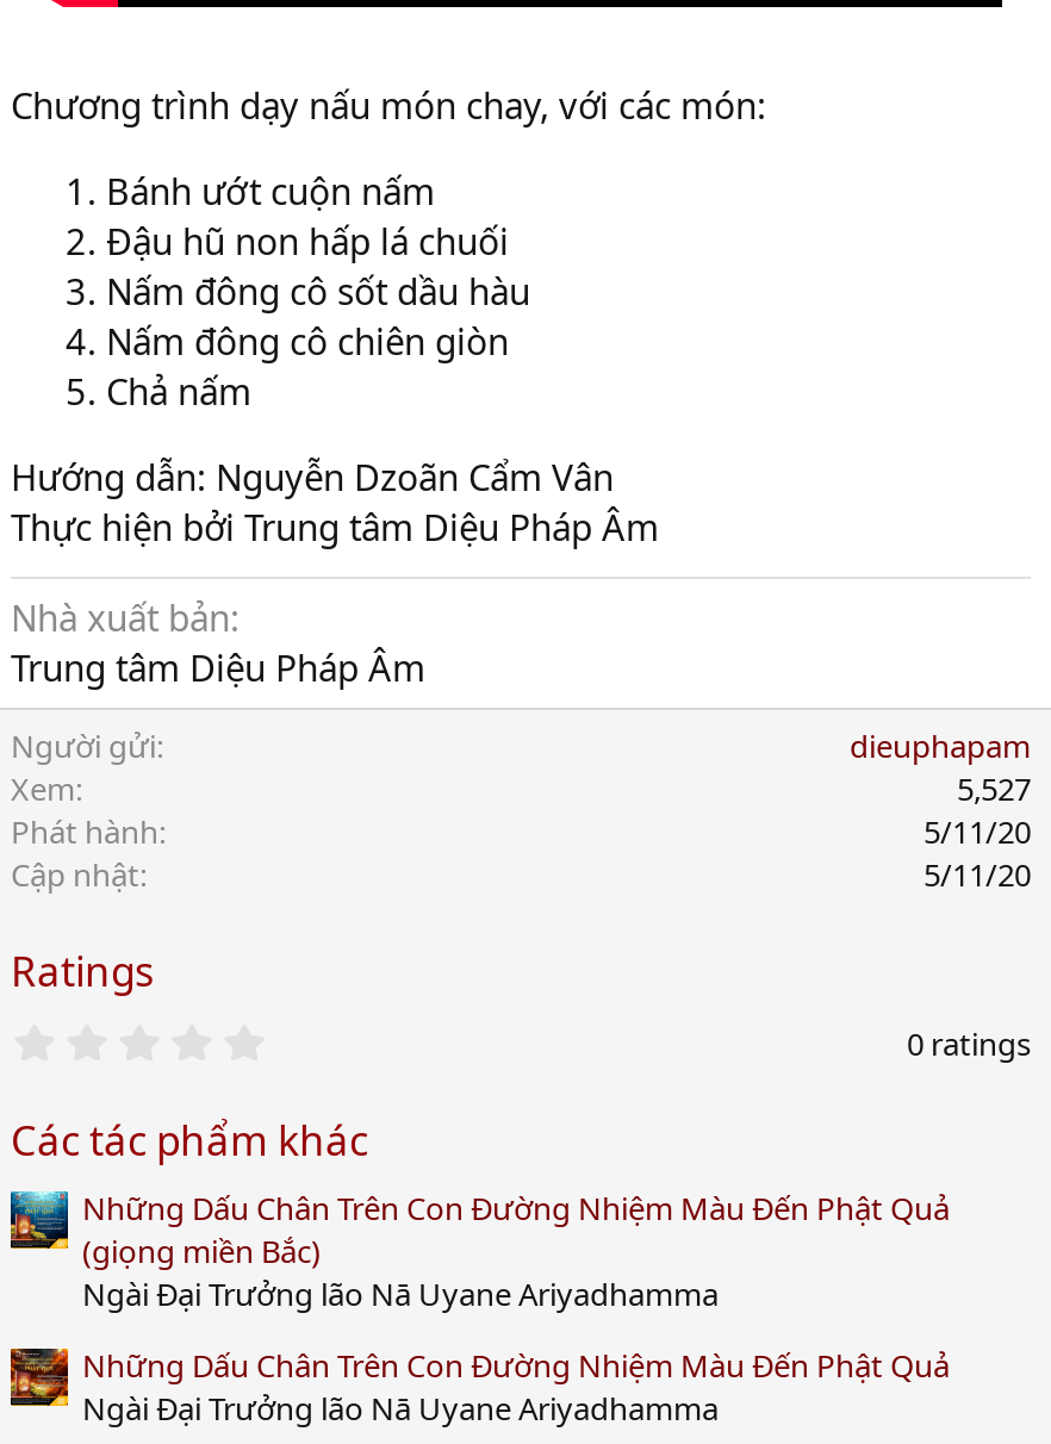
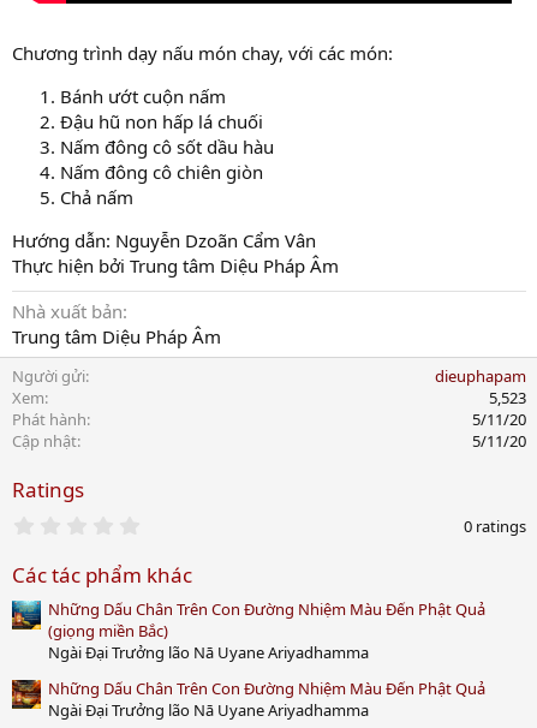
[957,768,1031,811] 5,527 -> [489,387,526,409] 5,523

